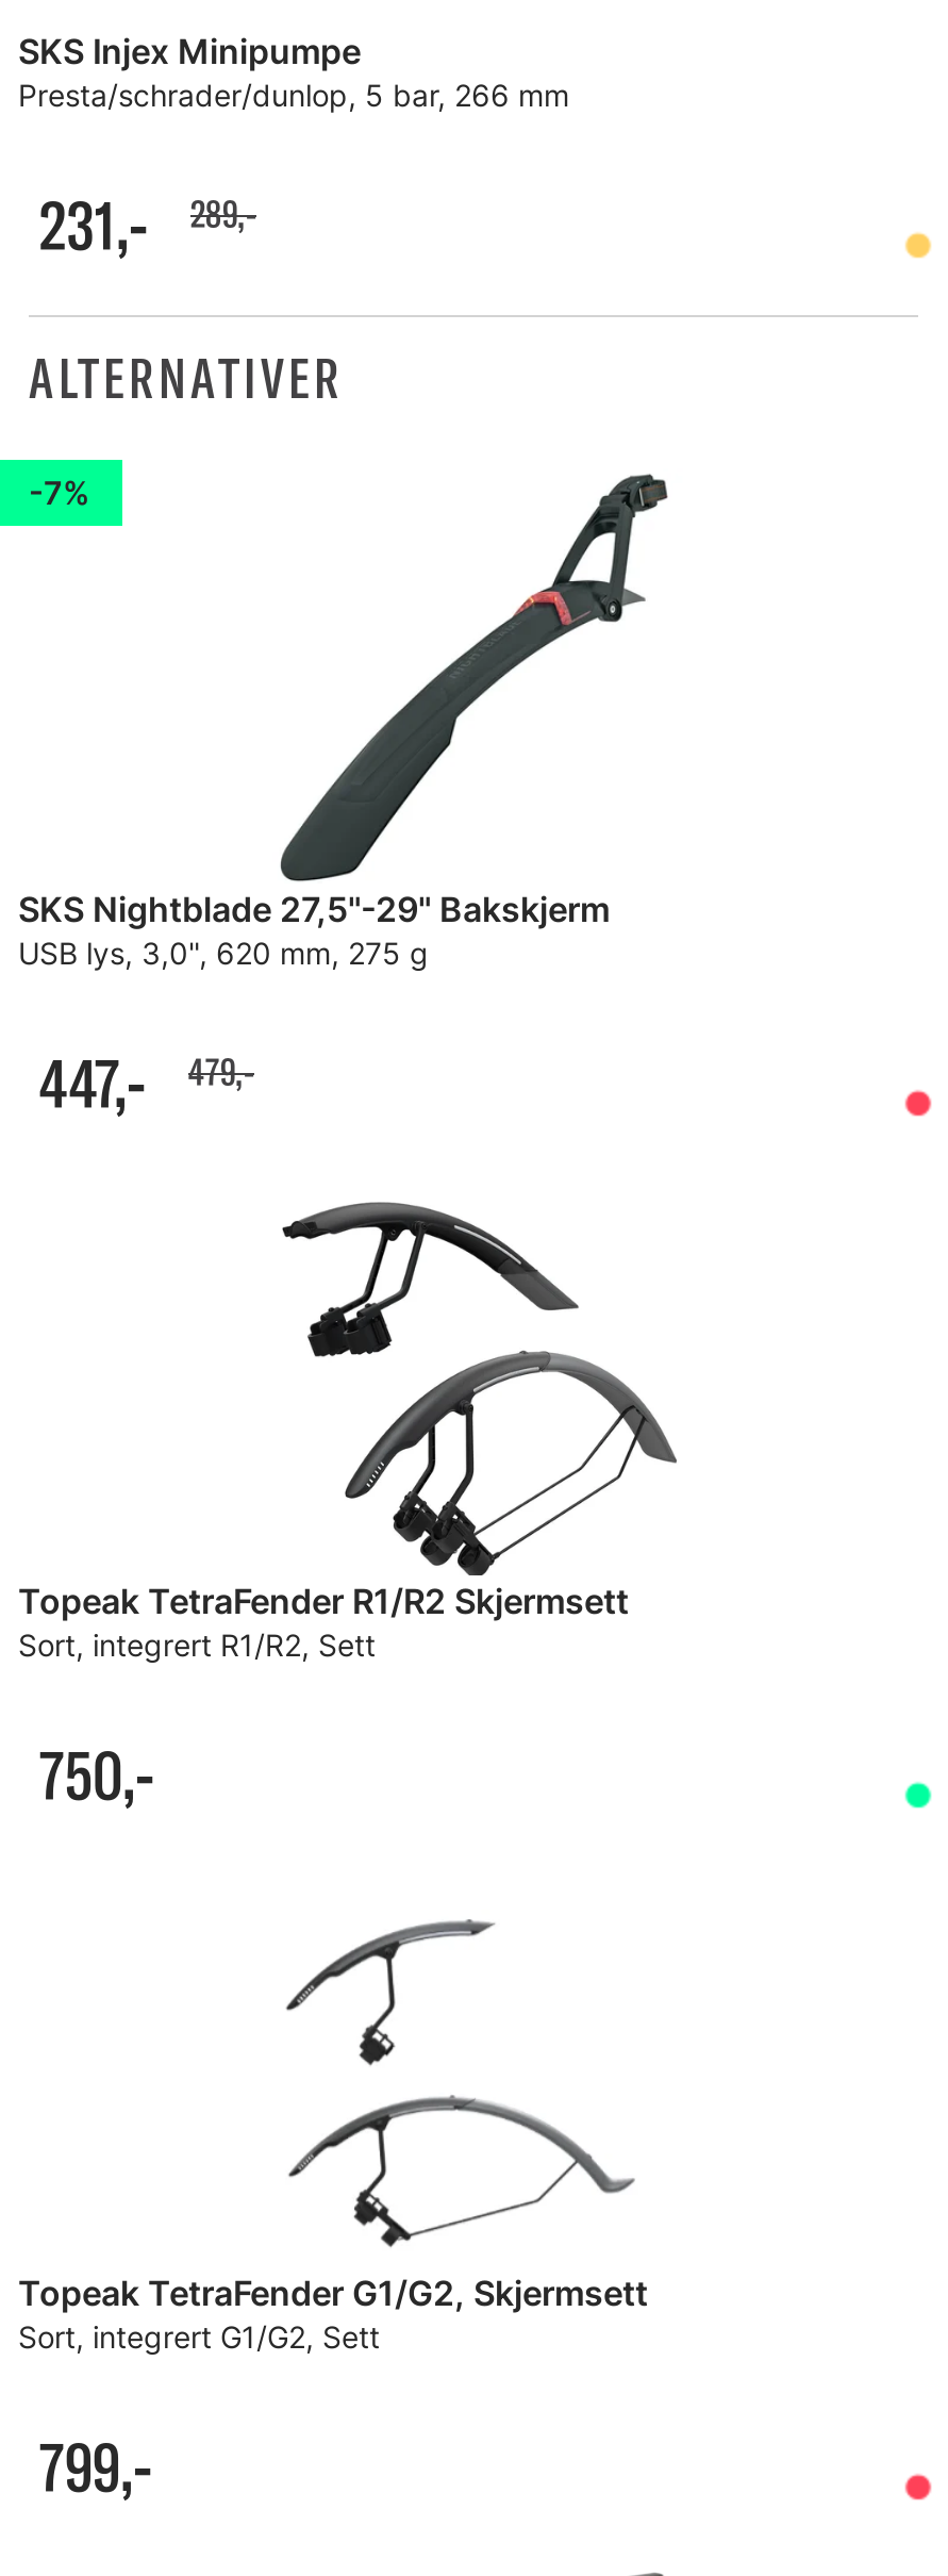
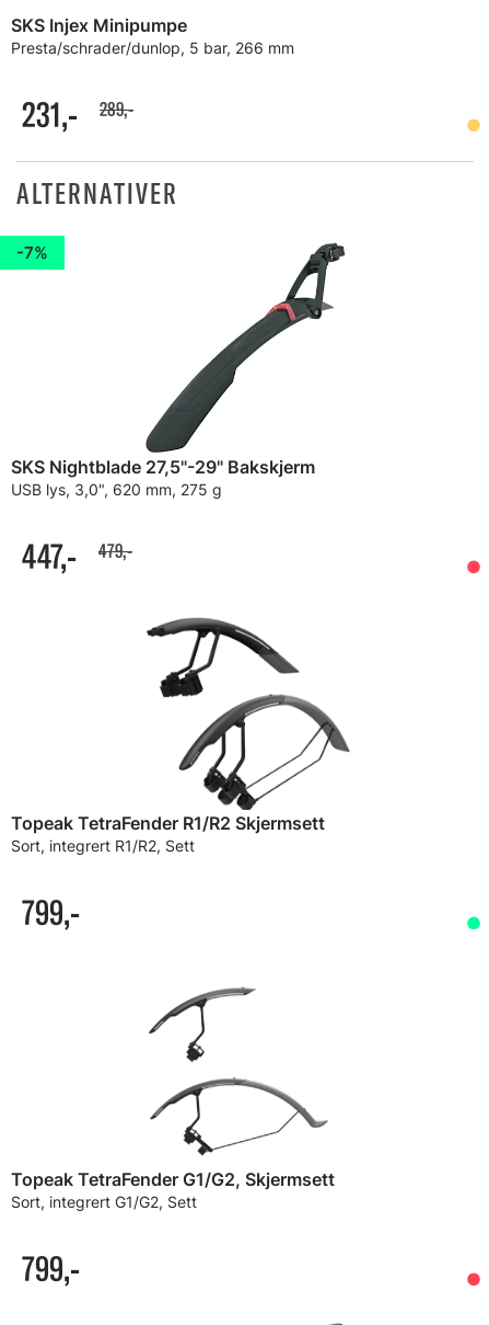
[39,1731,154,1816] 750,- -> [22,890,80,934] 799,-

